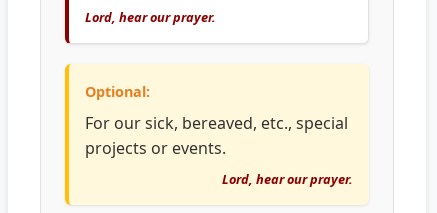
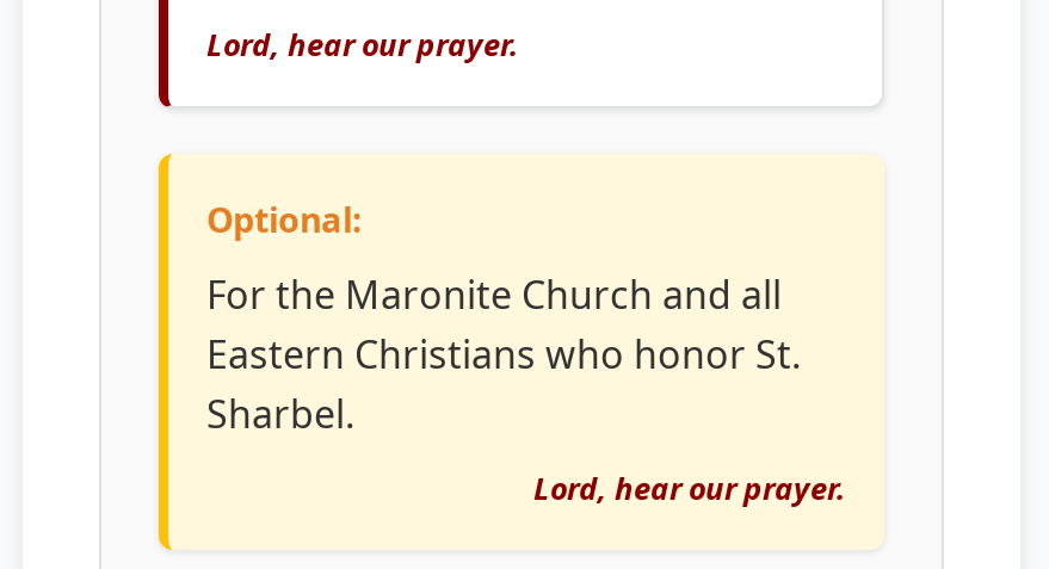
[85,112,348,159] For our sick, bereaved, etc., special | projects or events. -> [206,269,801,441] For the Maronite Church and all | Eastern Christians who honor St. | Sharbel.

